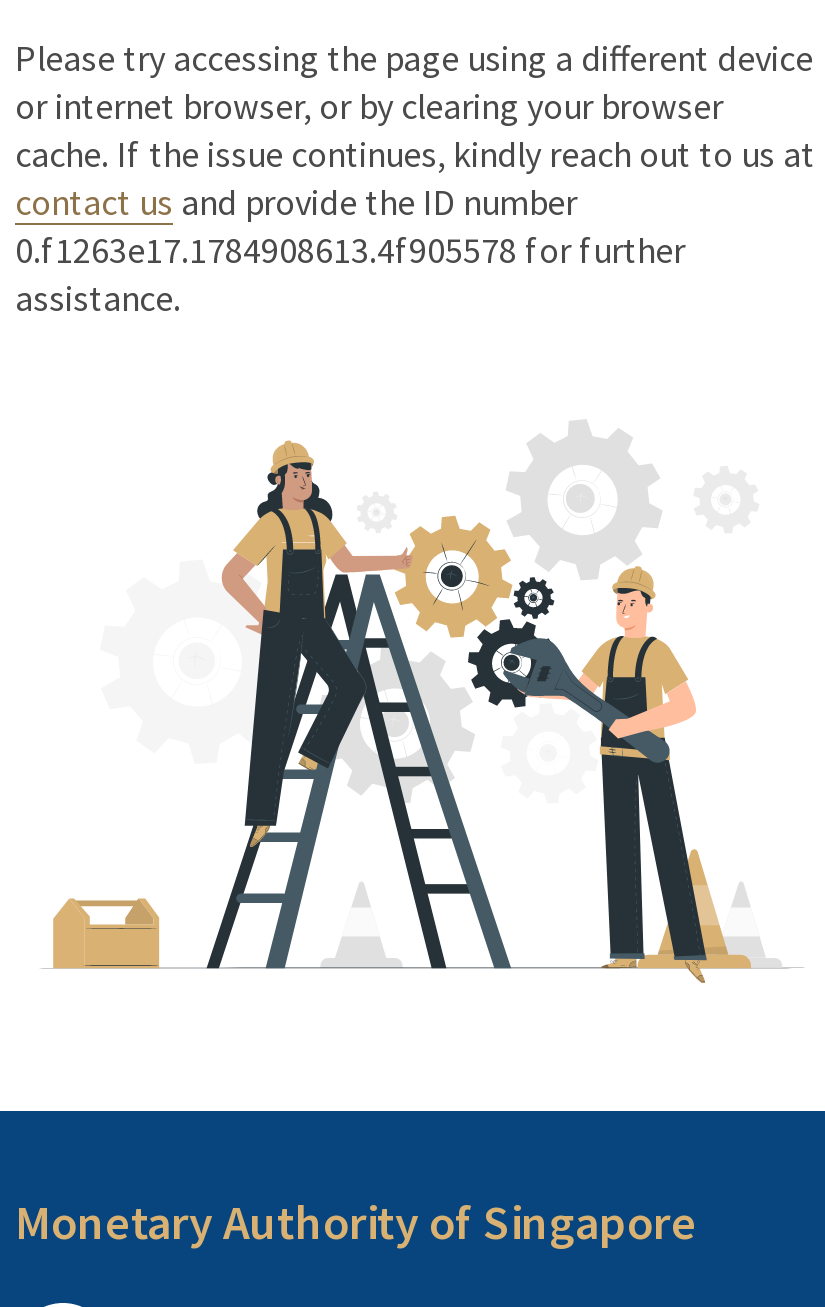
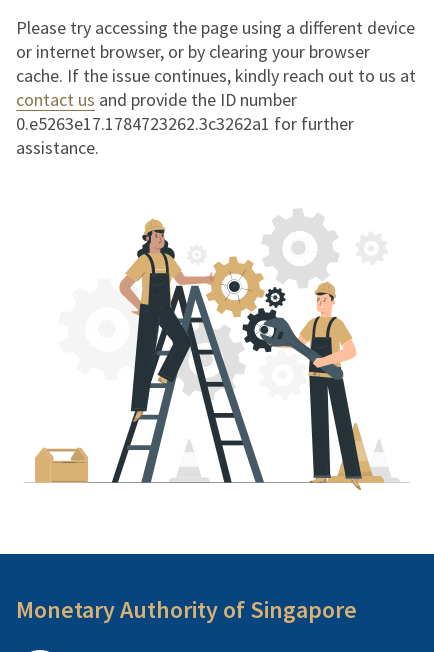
[15,227,685,273] 0.f1263e17.1784908613.4f905578 for further -> [16,112,354,135] 0.e5263e17.1784723262.3c3262a1 for further

